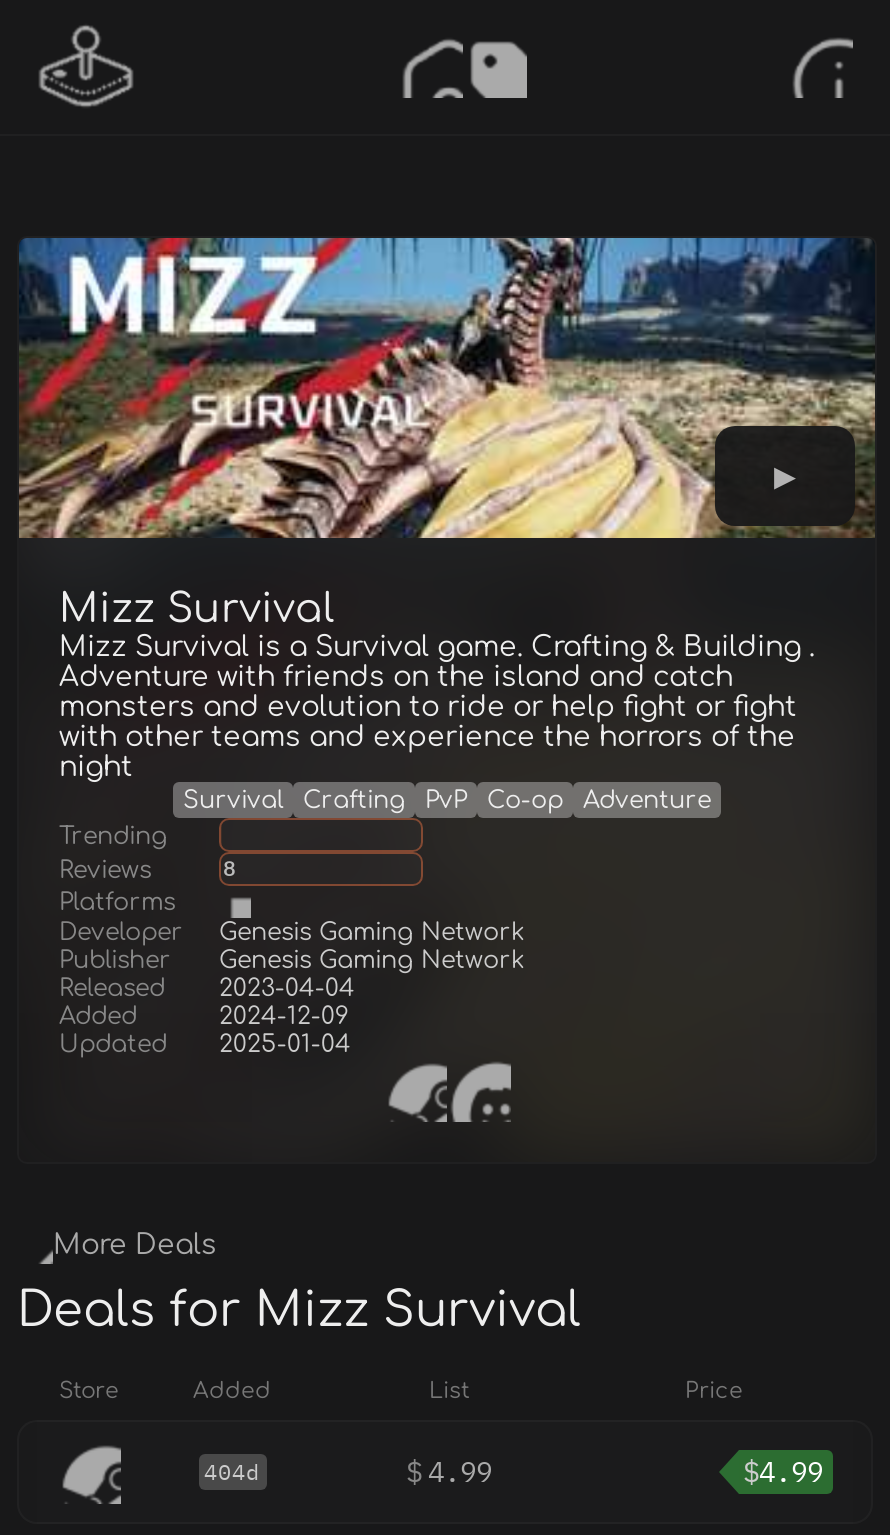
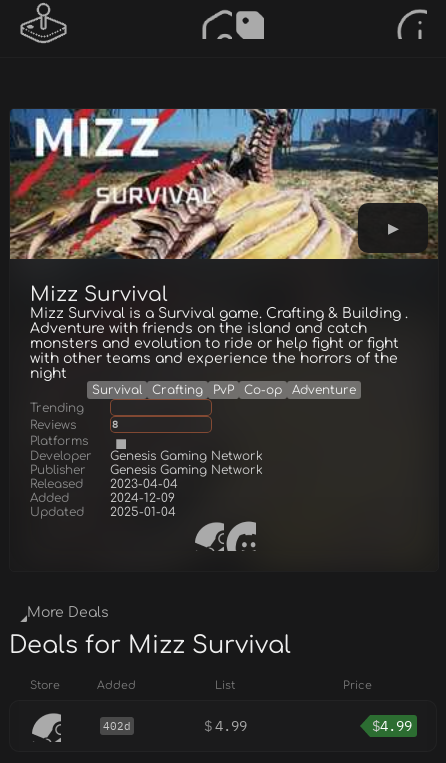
[204,1458,260,1486] 404d -> [102,719,130,733] 402d

